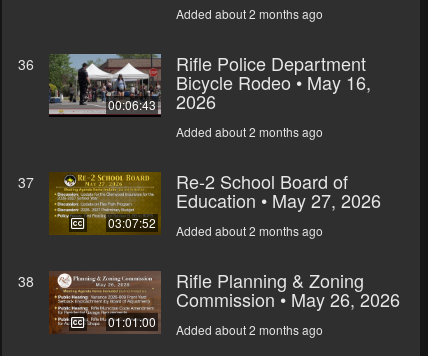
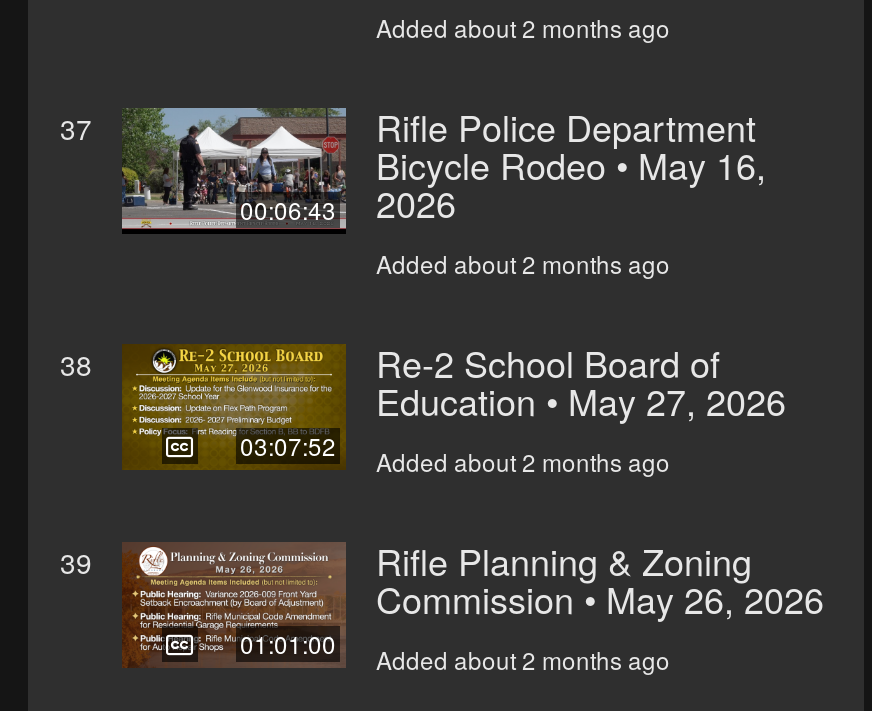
[18,54,34,74] 36 -> [60,108,92,148] 37
[18,172,34,192] 37 -> [60,344,92,384] 38
[18,271,34,291] 38 -> [60,542,92,582] 39

